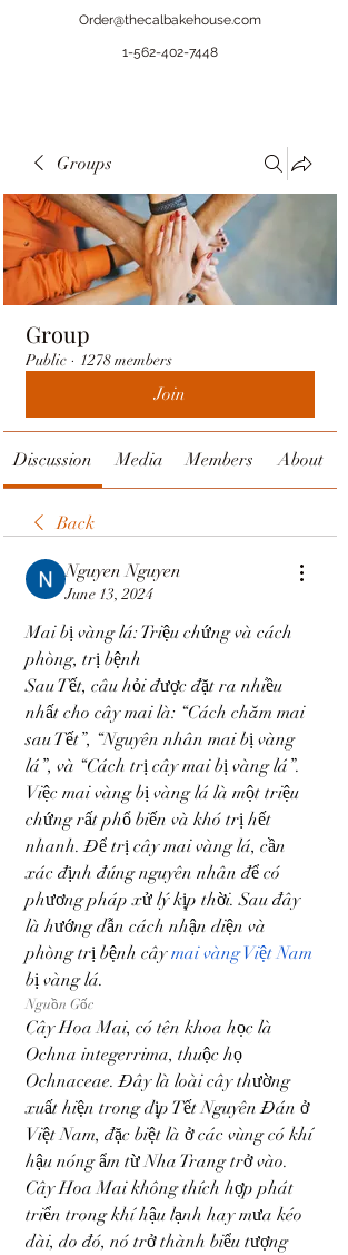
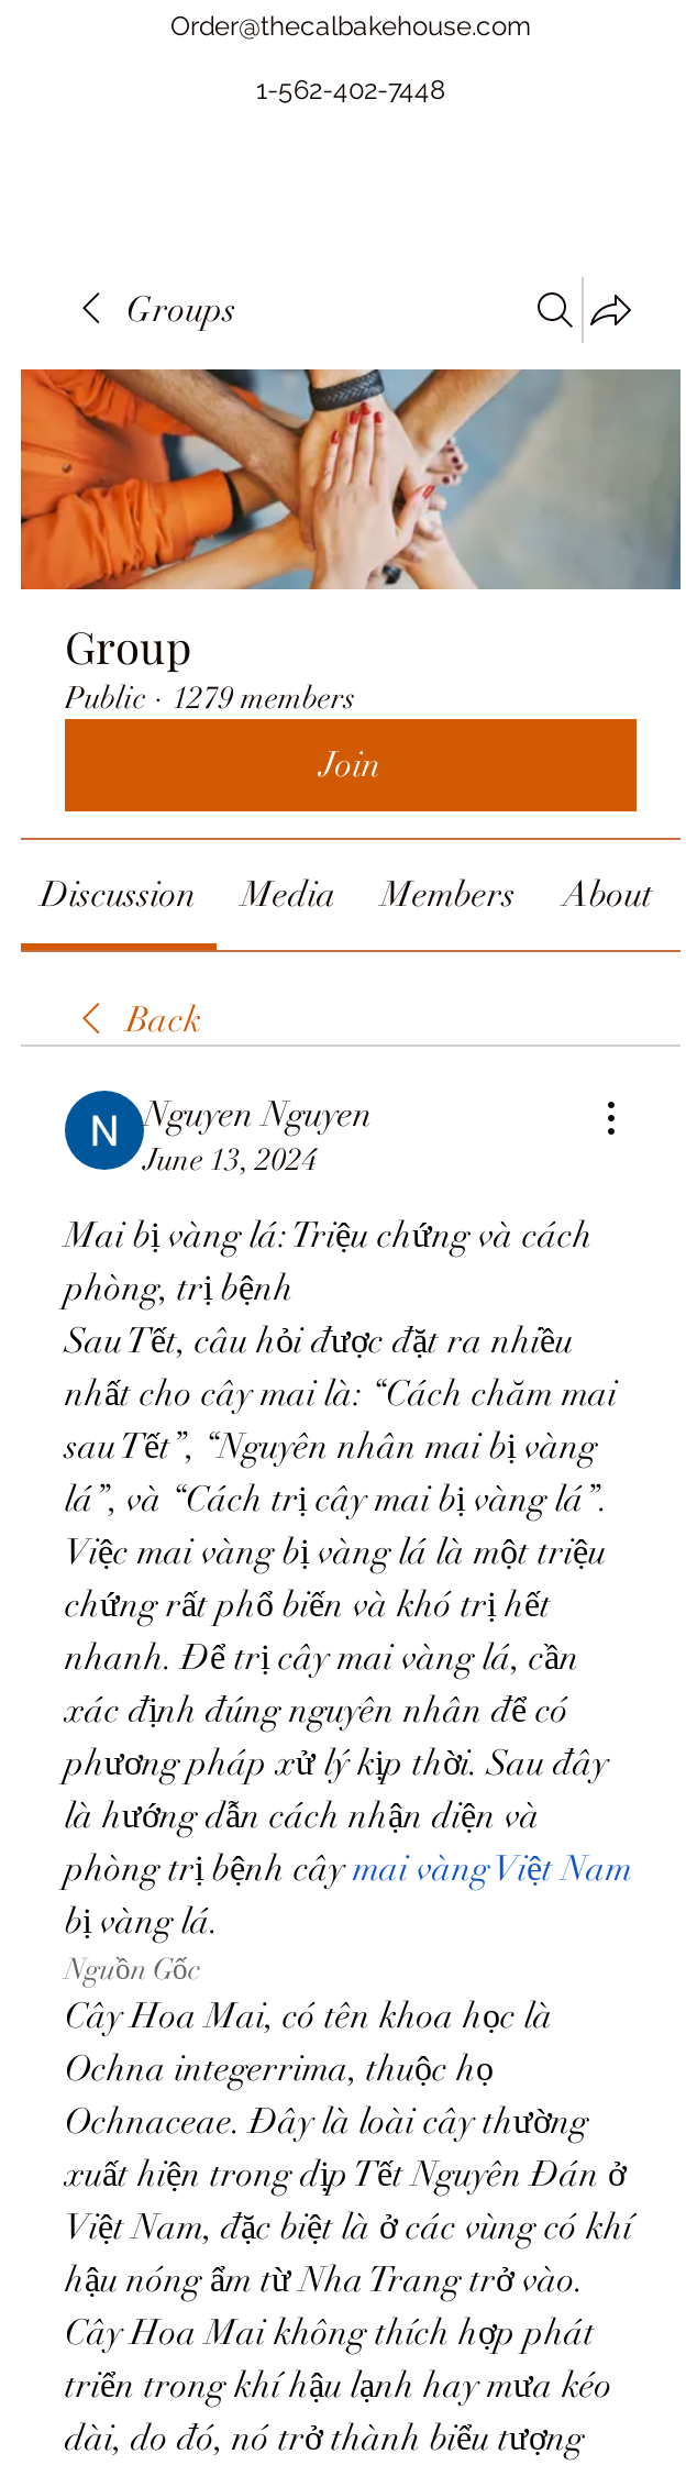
[26,351,172,369] Public · 1278 members -> [65,679,355,716] Public · 1279 members

